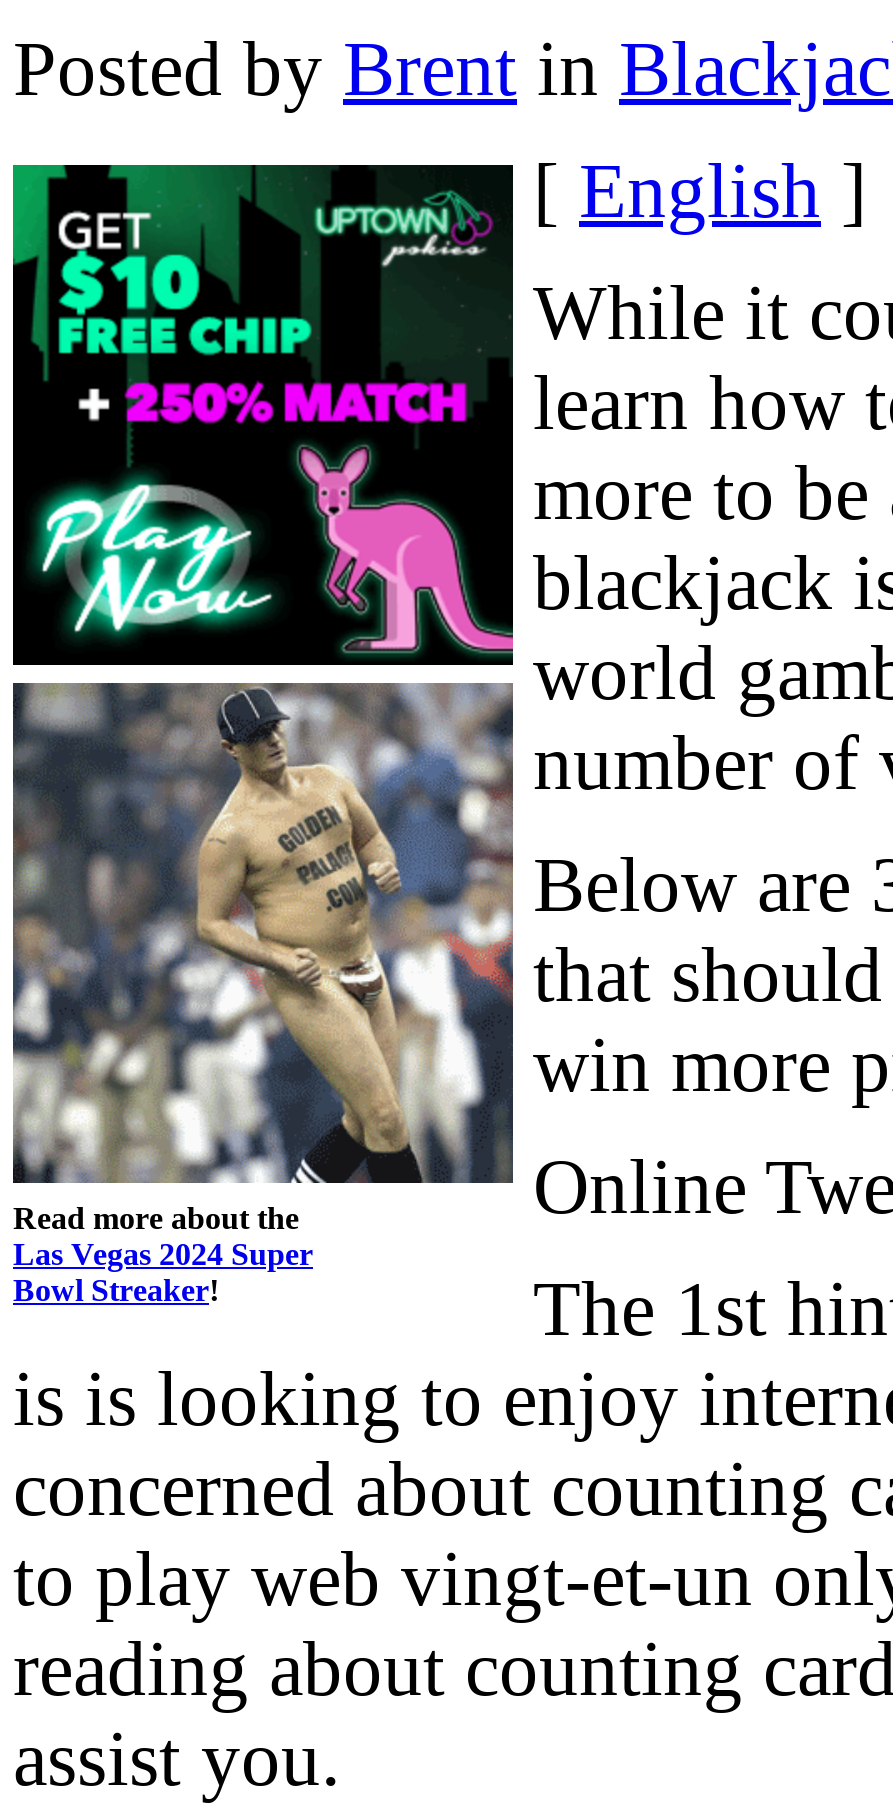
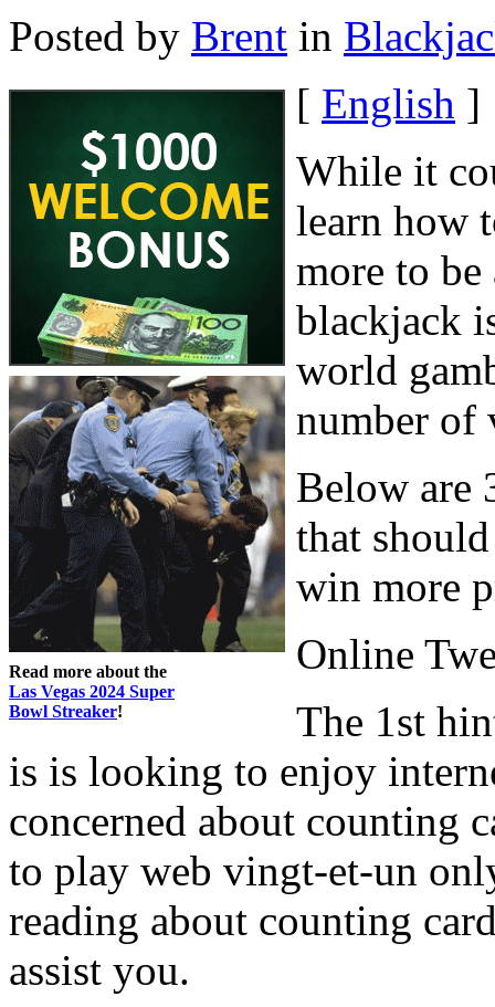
[13,165,515,665] [image] -> [9,90,286,366] [image]
[13,681,513,1185] [image] -> [8,376,286,653] [image]

